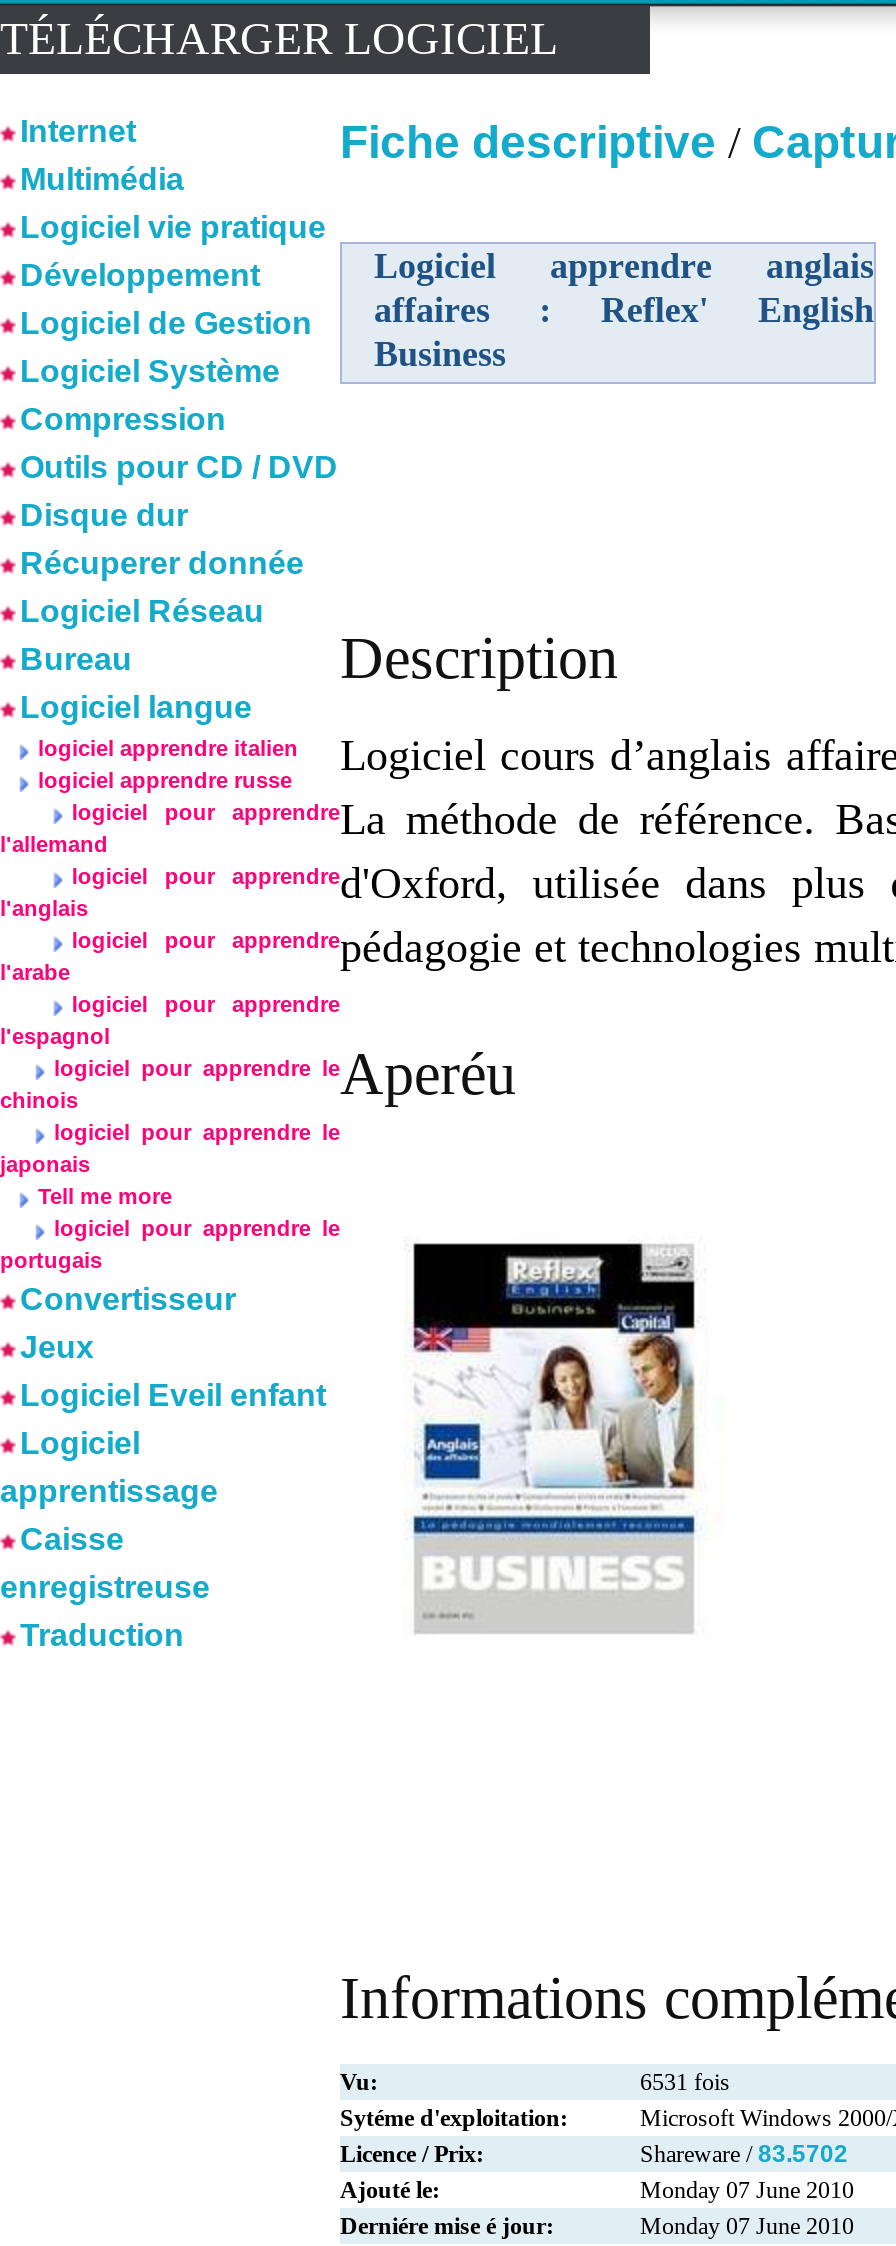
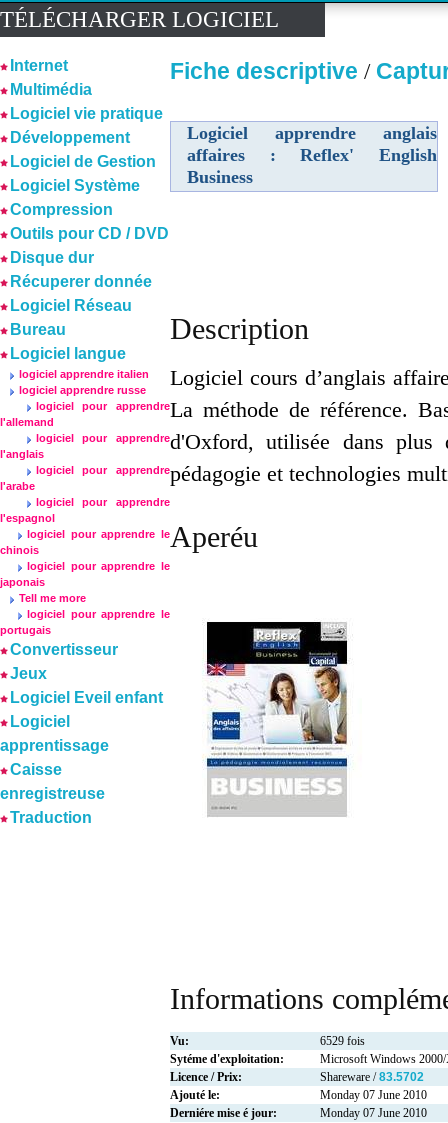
[640,2068,730,2096] 6531 fois -> [320,1034,365,1048] 6529 fois

